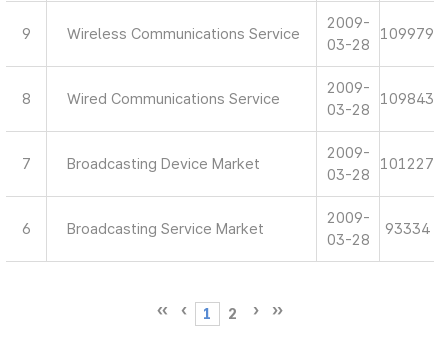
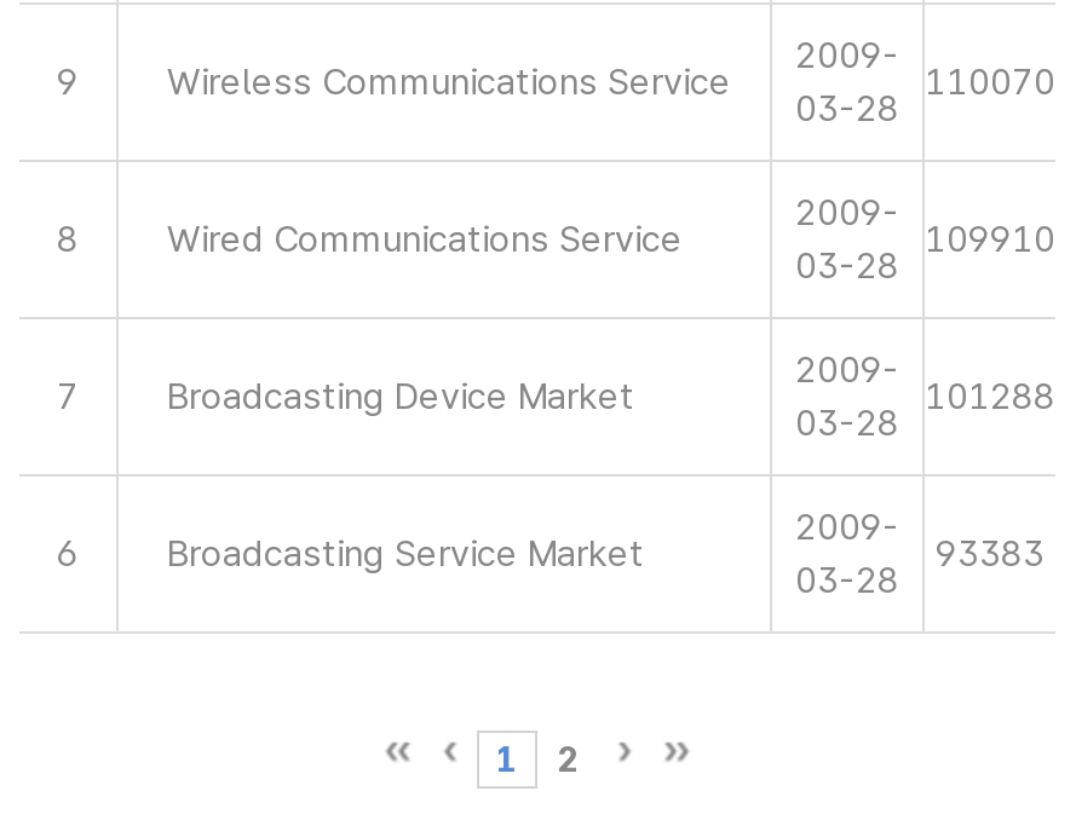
[380,25,434,43] 109979 -> [925,60,1055,104] 110070
[380,90,434,108] 109843 -> [925,218,1055,261] 109910
[380,155,434,173] 101227 -> [925,375,1055,418] 101288
[384,220,429,238] 93334 -> [936,532,1045,576] 93383

